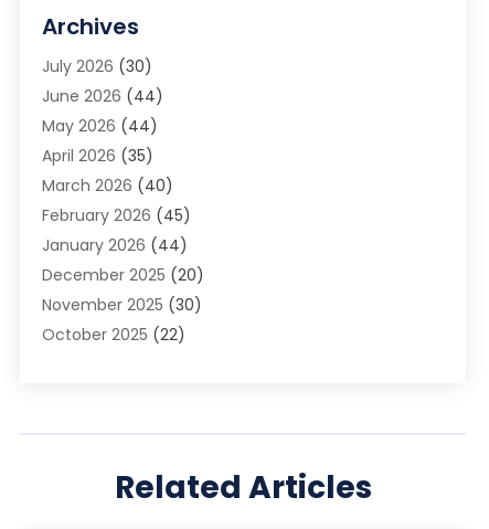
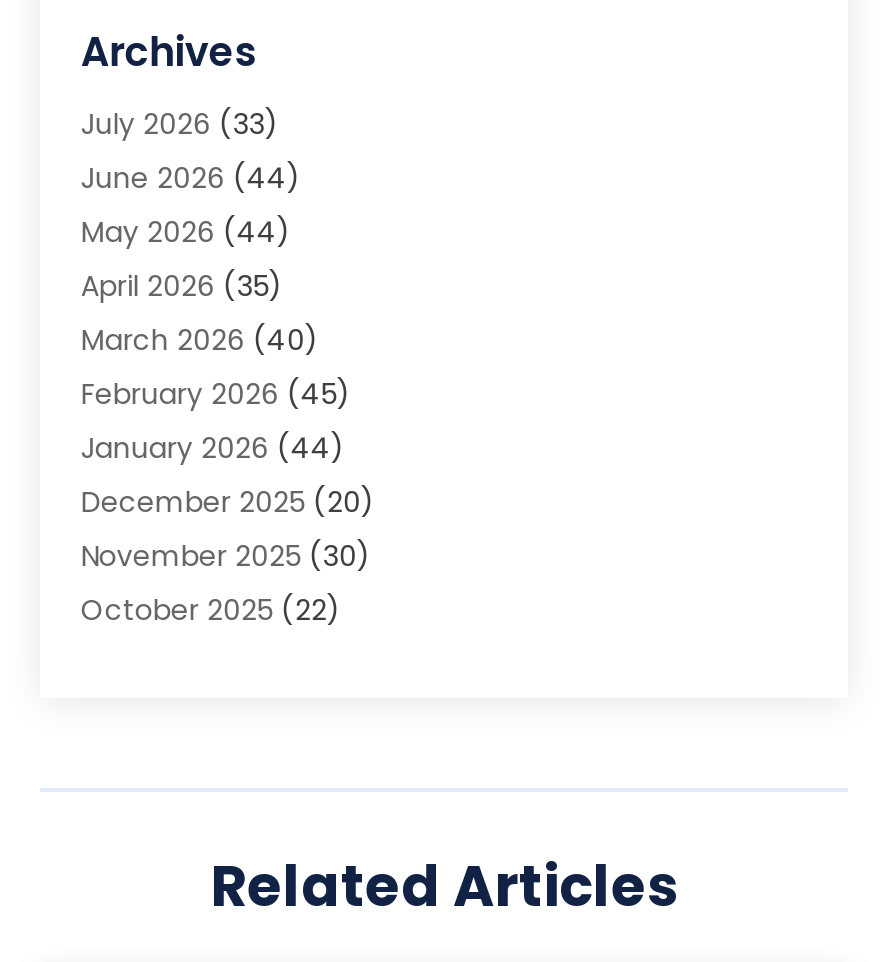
[42,55,153,77] July 2026 (30) -> [81,103,279,143] July 2026 (33)

